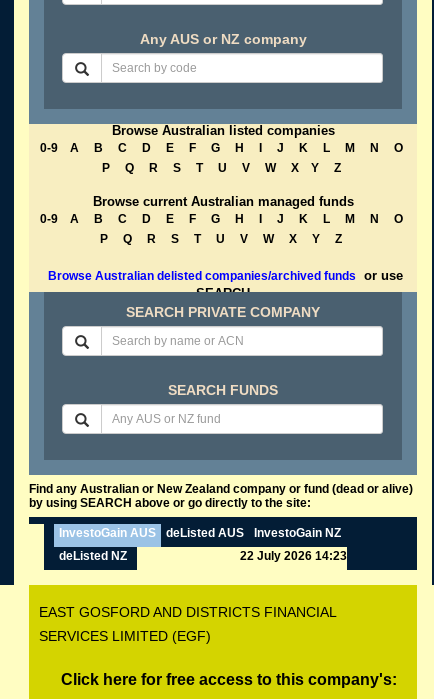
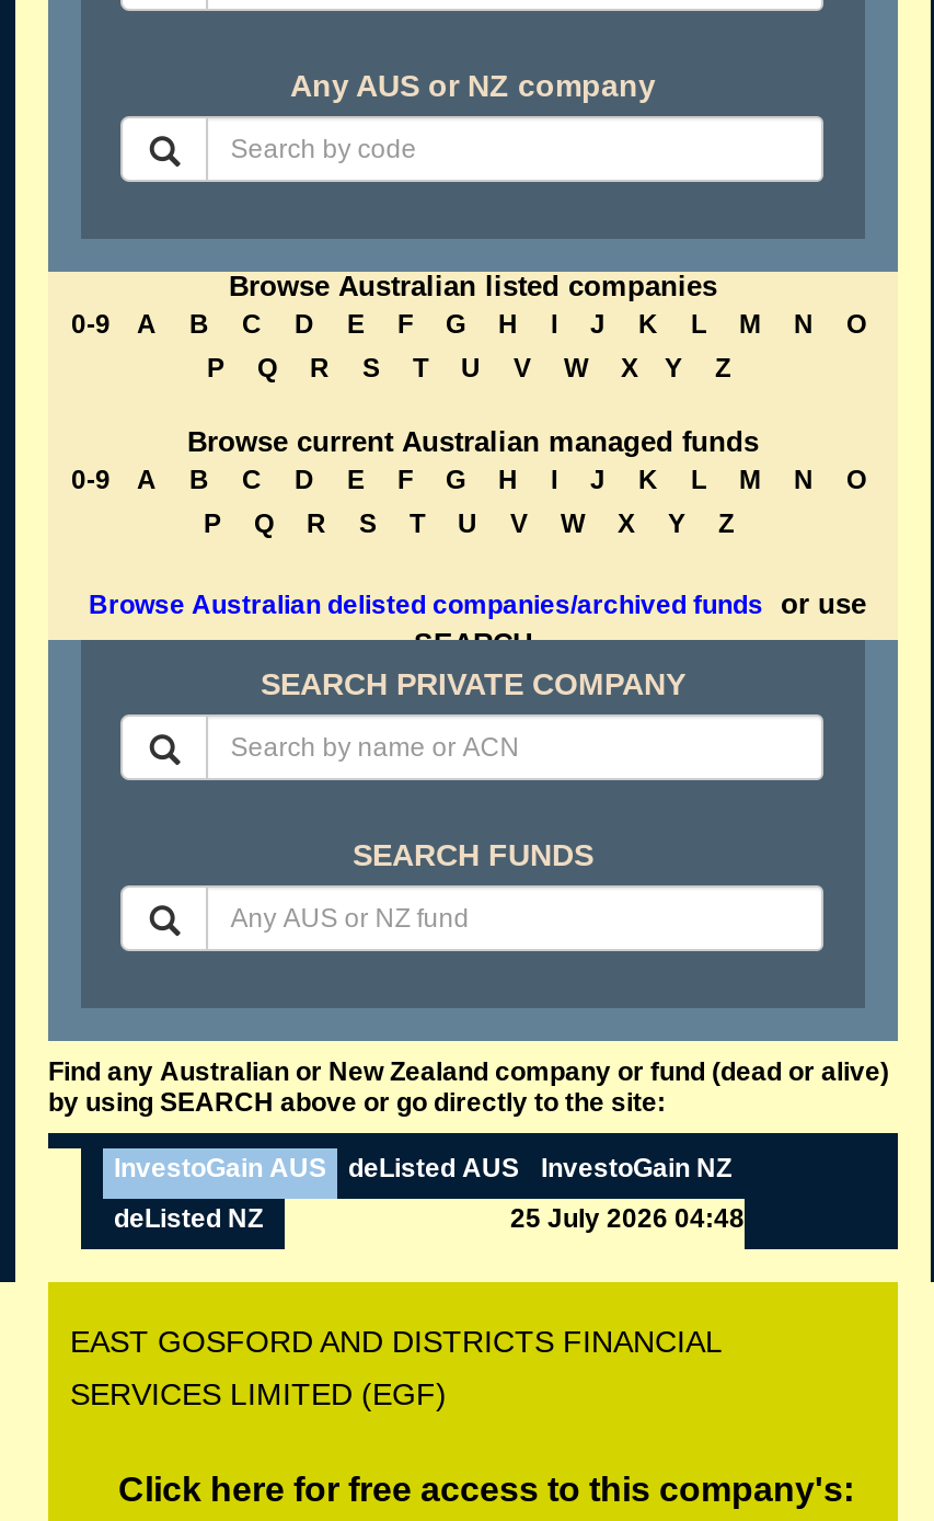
[240,549,347,563] 22 July 2026 14:23 -> [510,1203,745,1234] 25 July 2026 04:48

